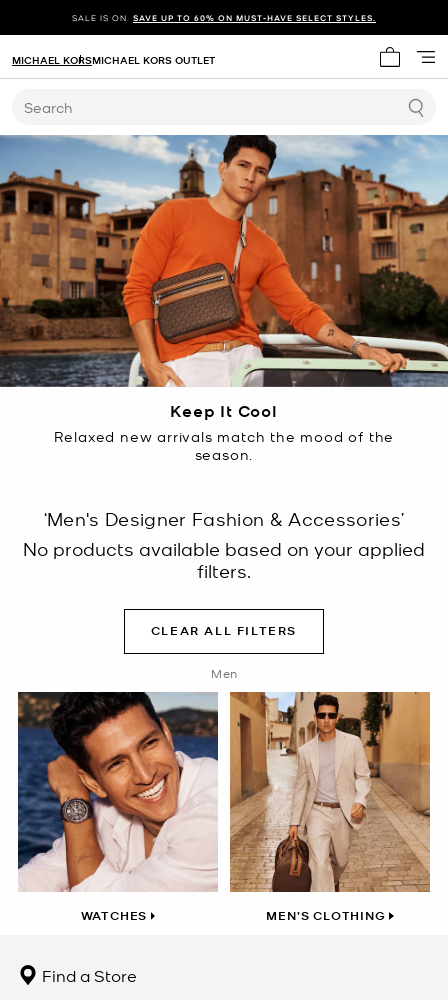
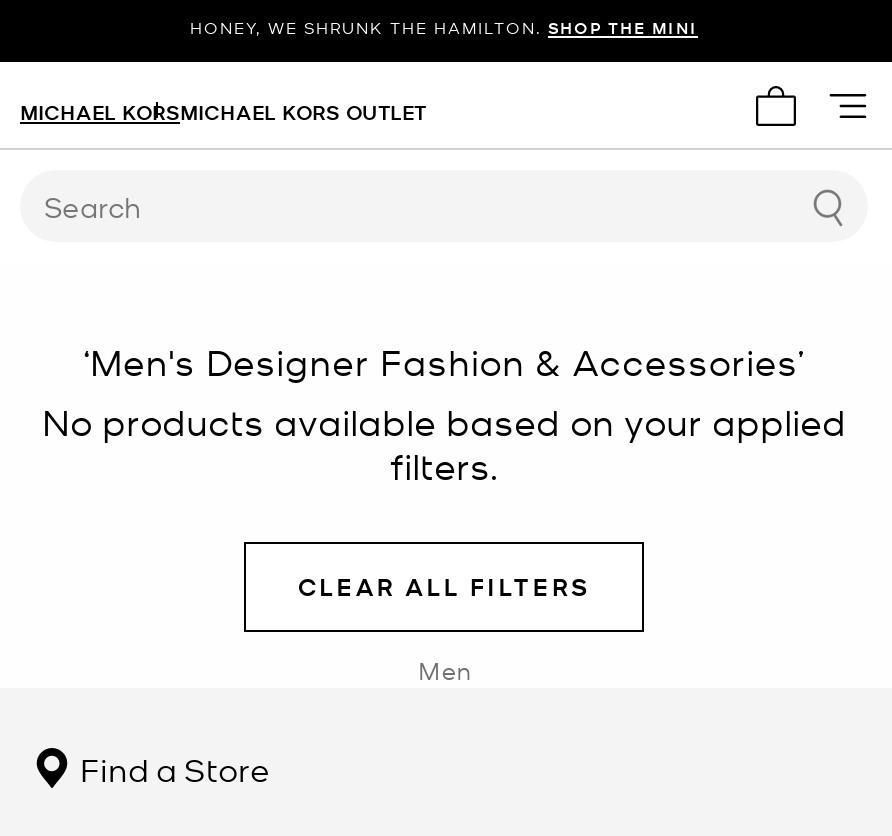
[72,12,376,23] SALE IS ON. SAVE UP TO 60% ON MUST-HAVE SELECT STYLES. -> [190,16,698,38] HONEY, WE SHRUNK THE HAMILTON. SHOP THE MINI
[3,134,445,463] [image] | Keep It Cool | Relaxed new arrivals match the mood of the | season. -> none
[17,691,386,924] [image] | WATCHES | MEN’S CLOTHING -> none
[229,691,431,893] [image] -> none

